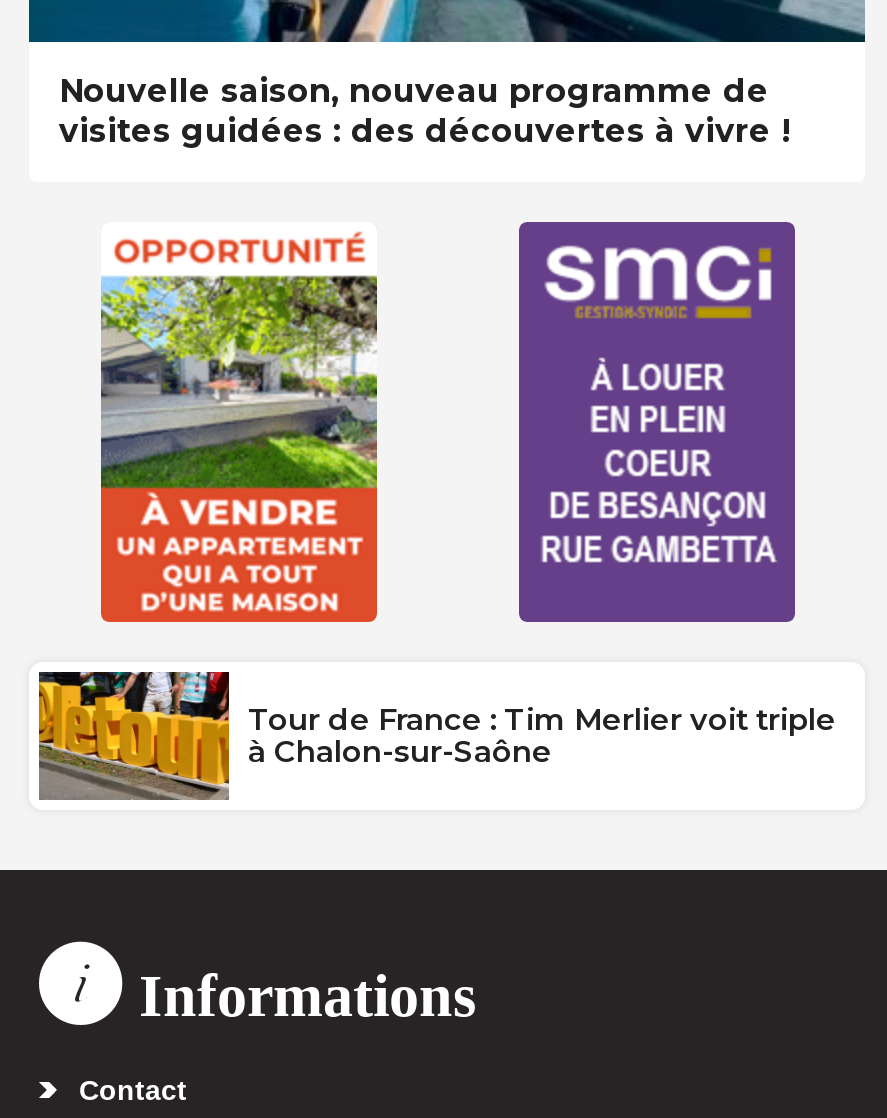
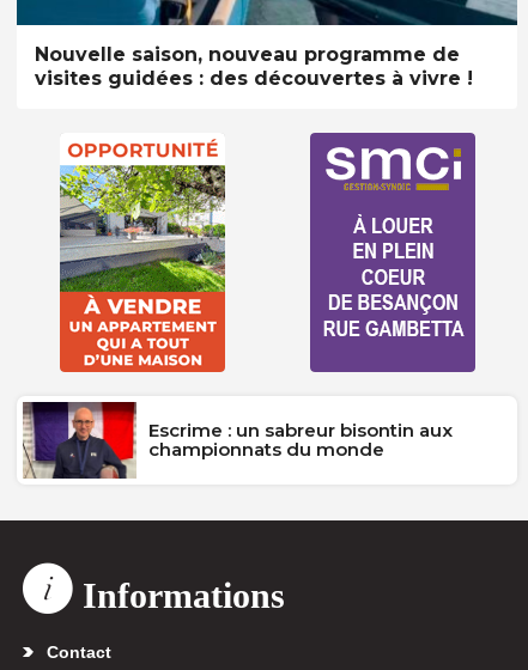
[37,670,836,800] [image] | Tour de France : Tim Merlier voit triple | à Chalon-sur-Saône -> [23,401,452,480] [image] | Escrime : un sabreur bisontin aux | championnats du monde

